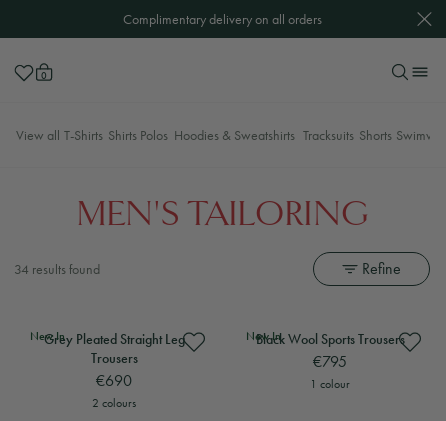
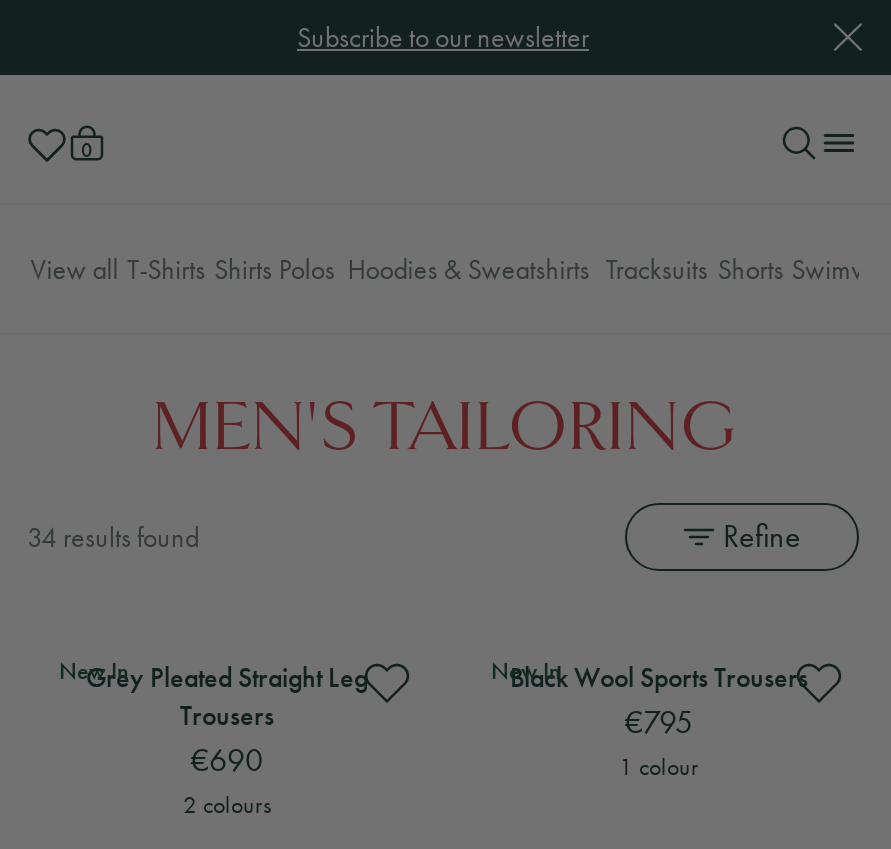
[122,10,321,28] Complimentary delivery on all orders -> [297,19,589,55] Subscribe to our newsletter

